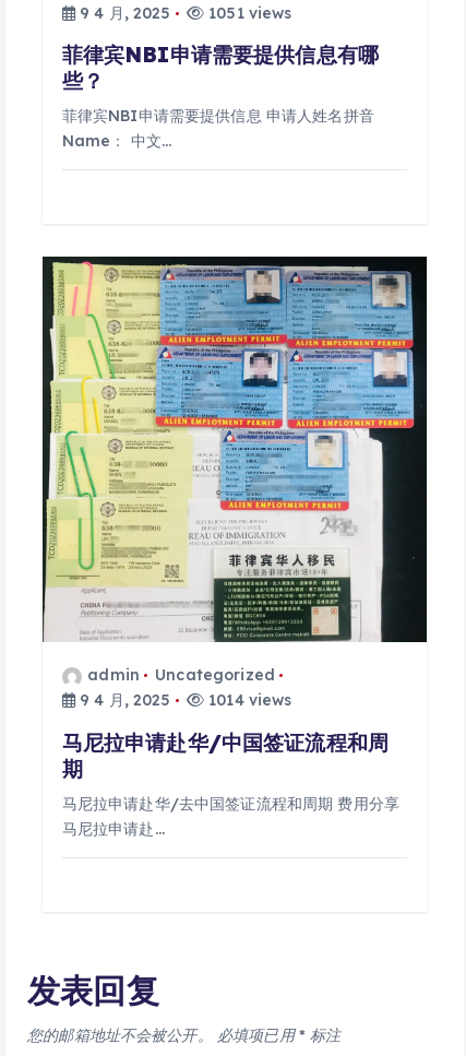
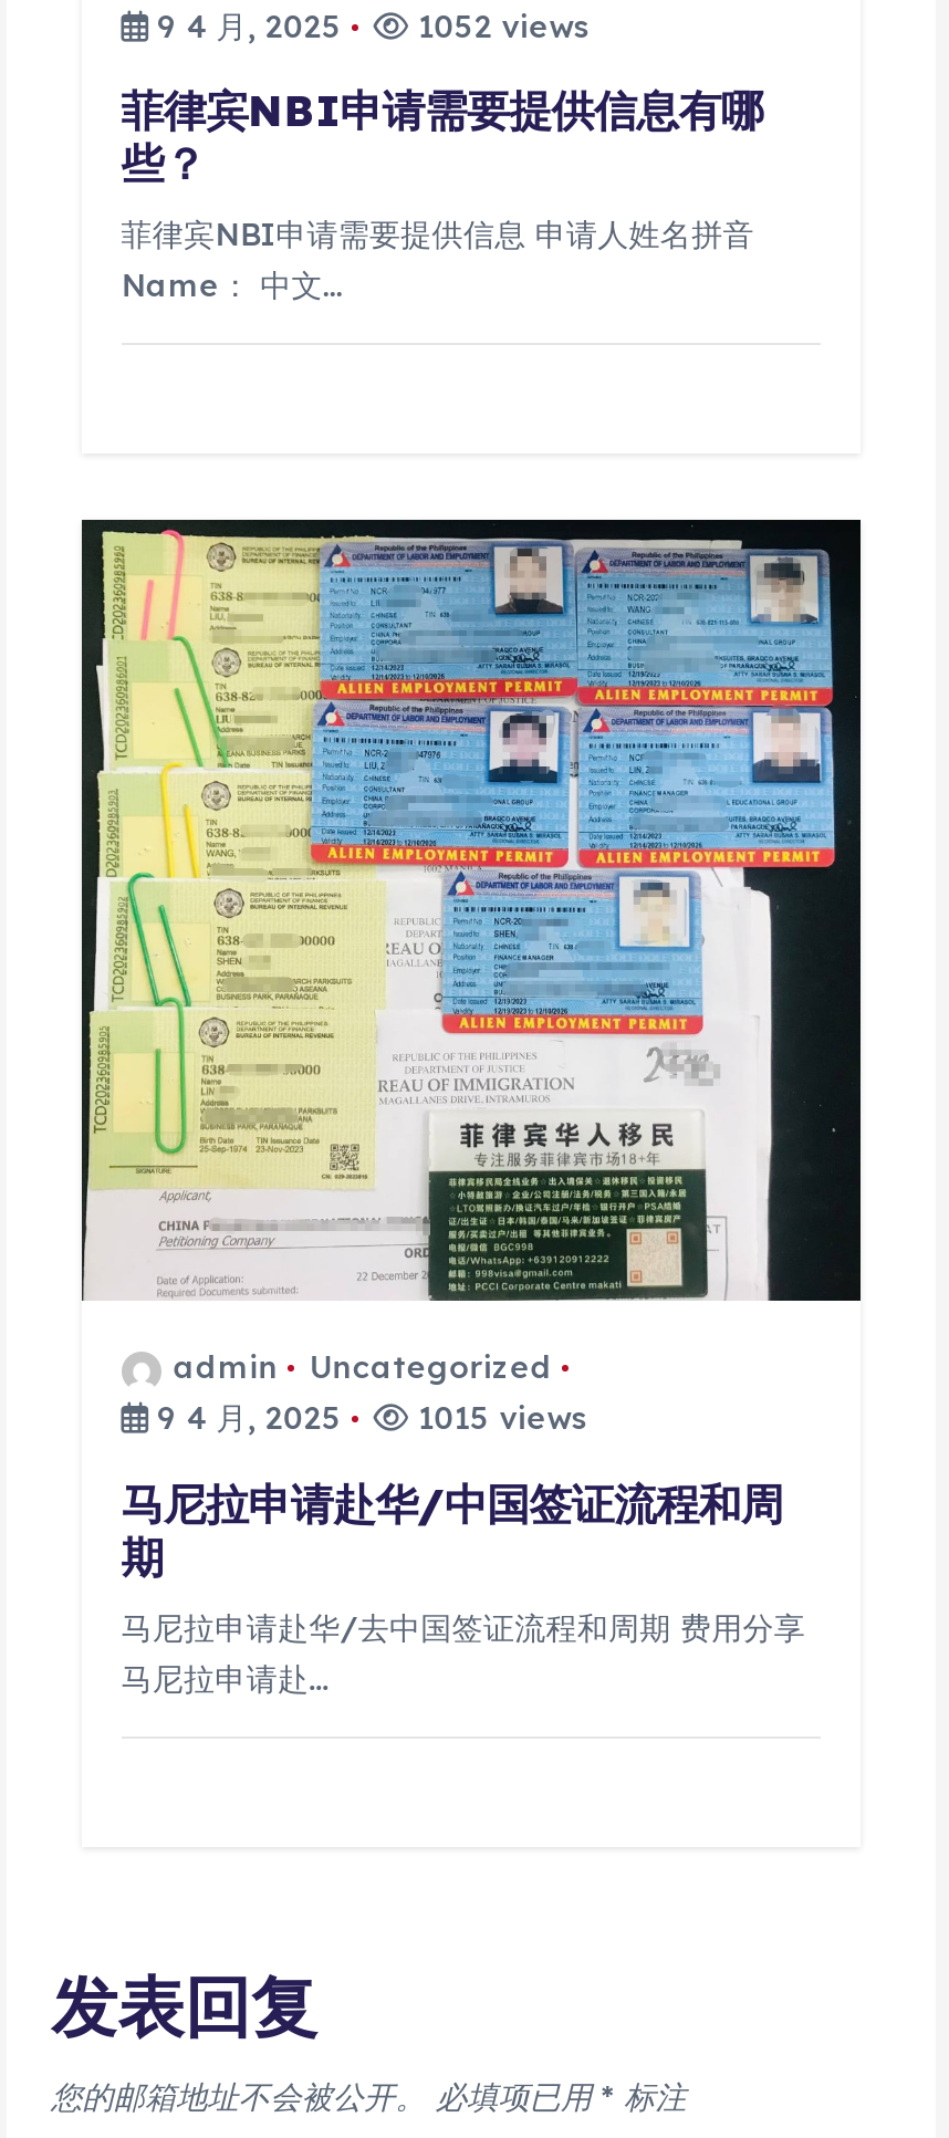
[75,3,292,23] 9 4 月, 2025 1051 views -> [148,6,590,46] 9 4 月, 2025 1052 views
[75,691,292,710] 9 4 月, 2025 1014 views -> [148,1399,587,1439] 9 4 月, 2025 1015 views

